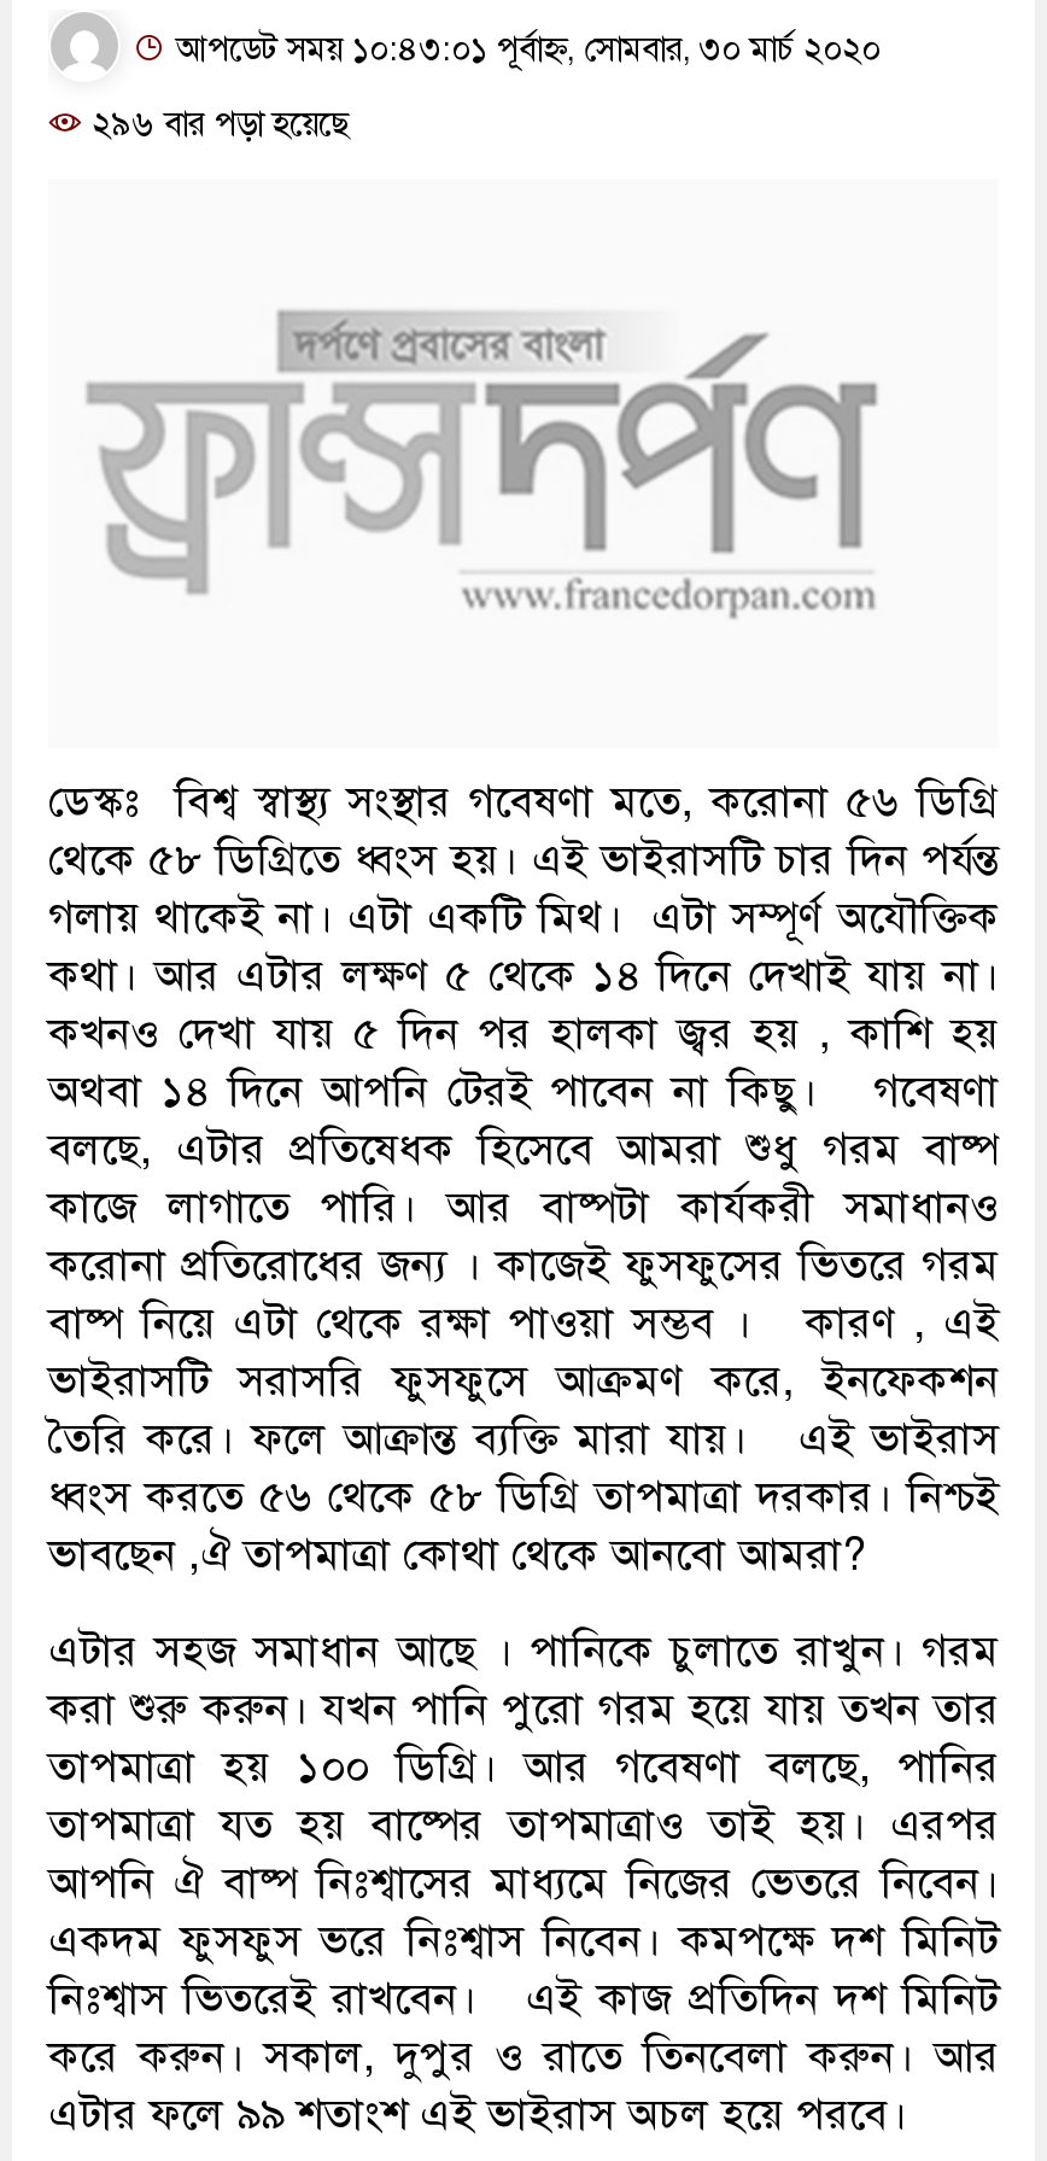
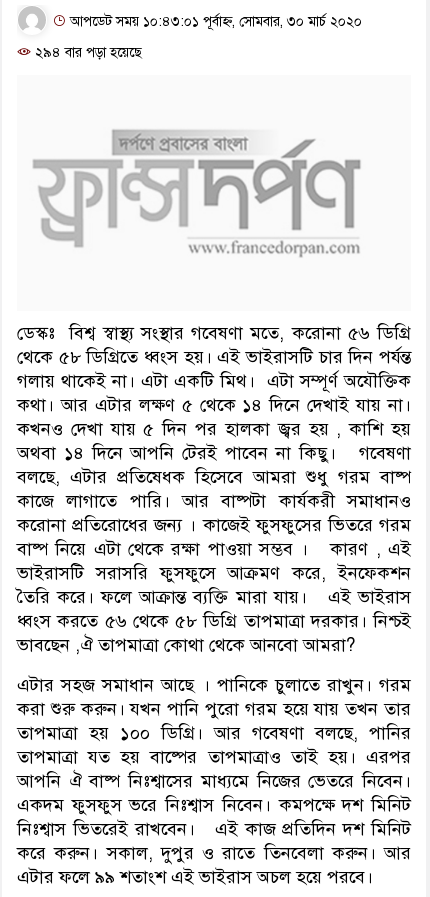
[82,104,350,145] ২৯৬ বার পড়া হয়েছে -> [31,44,142,61] ২৯৪ বার পড়া হয়েছে

